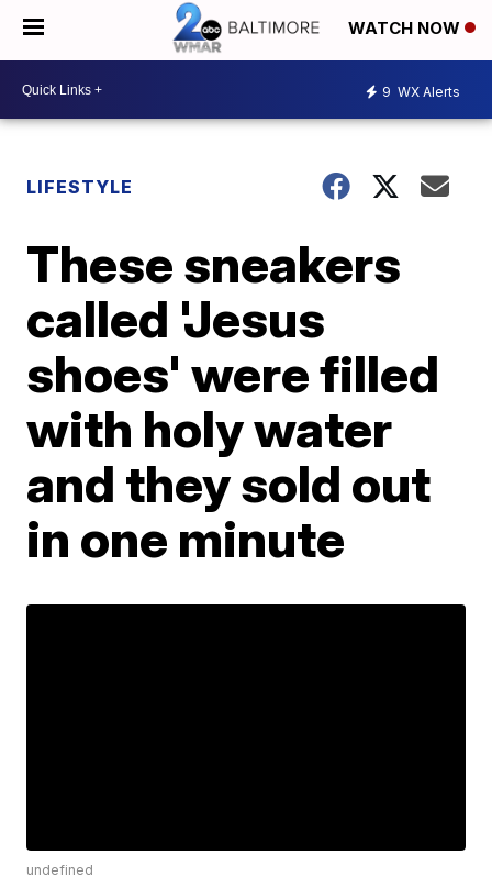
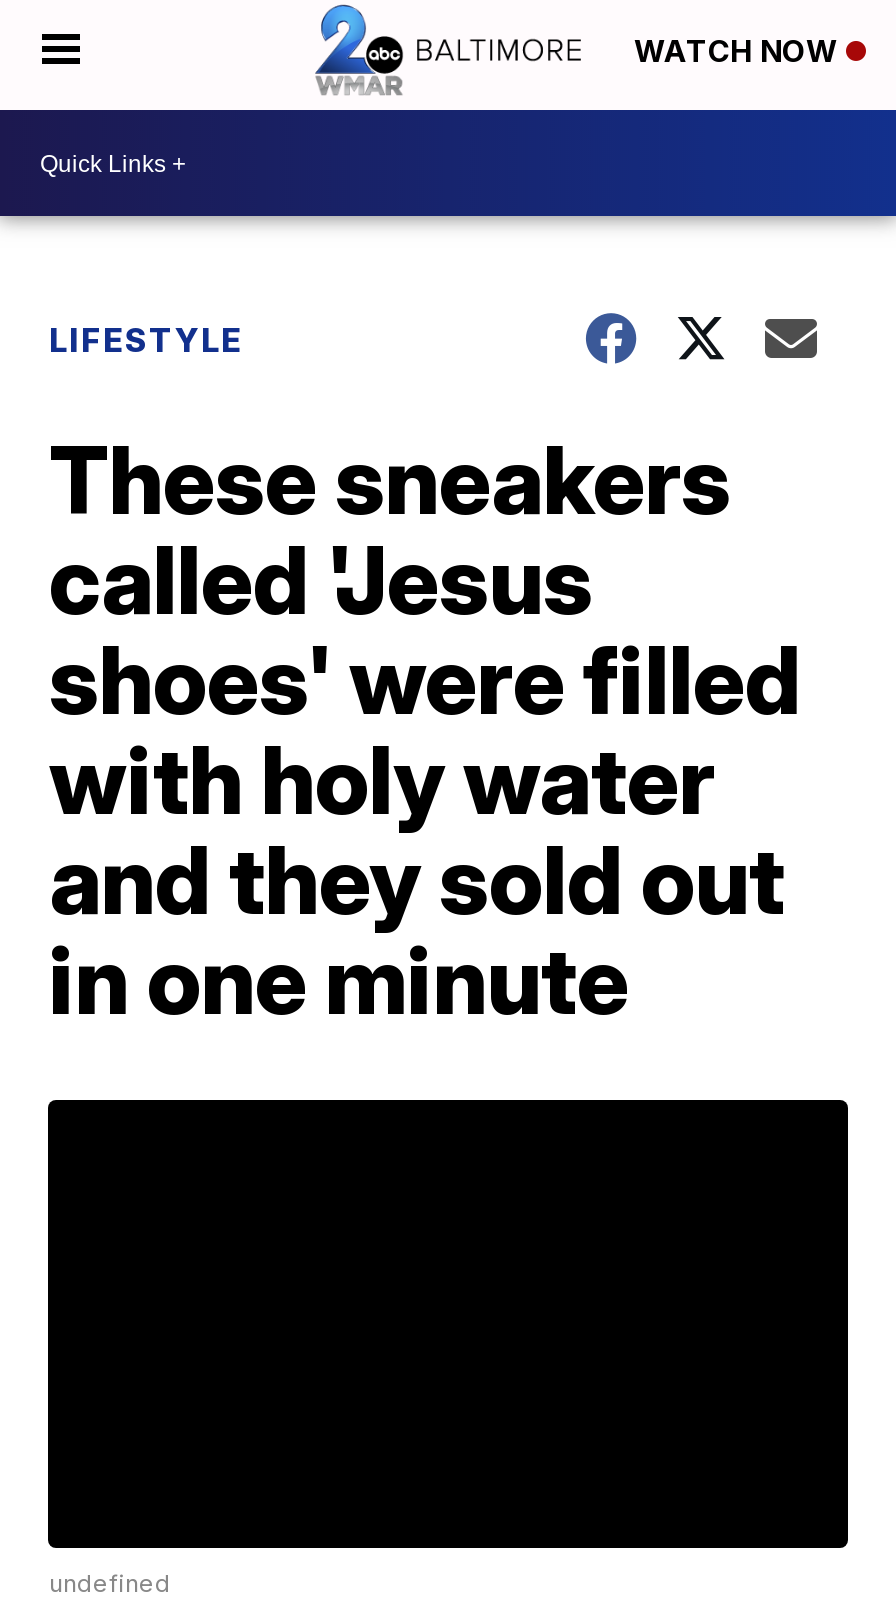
[382,83,460,99] 9 WX Alerts -> none

